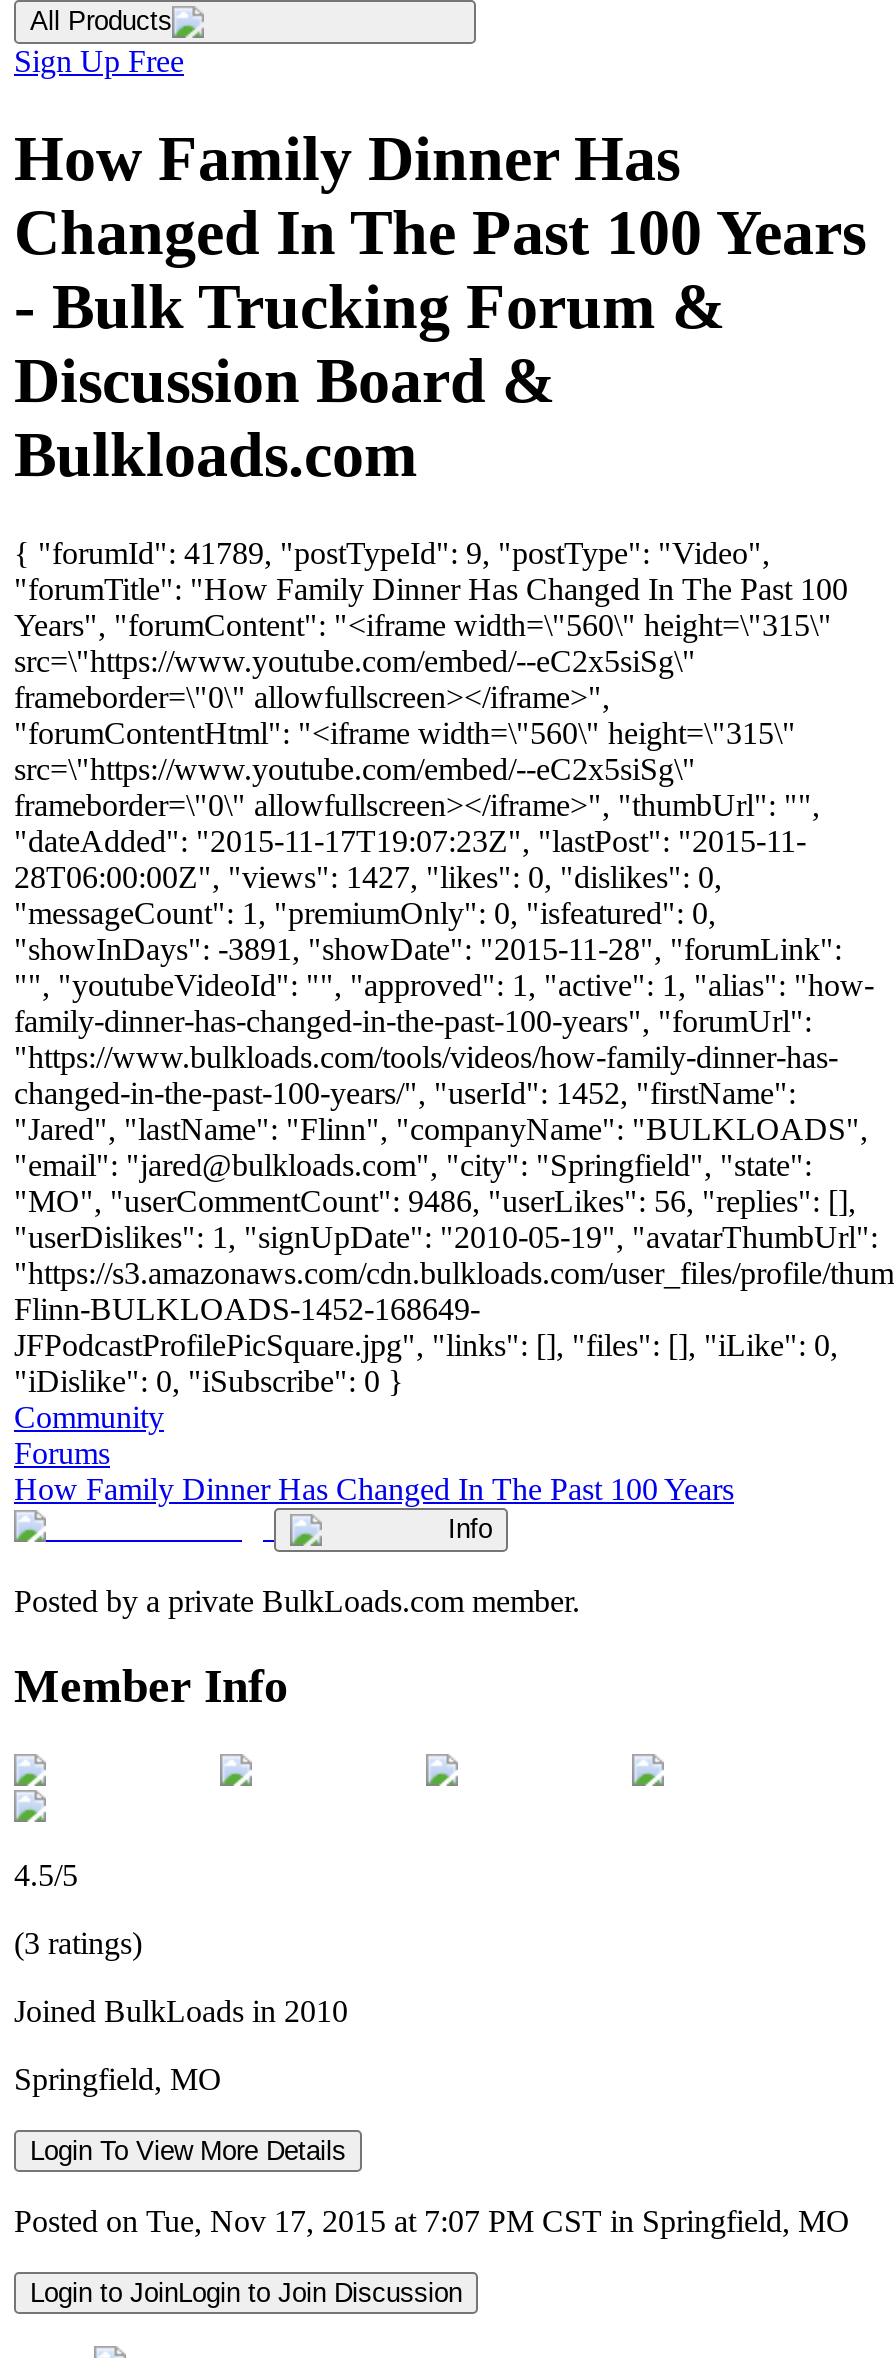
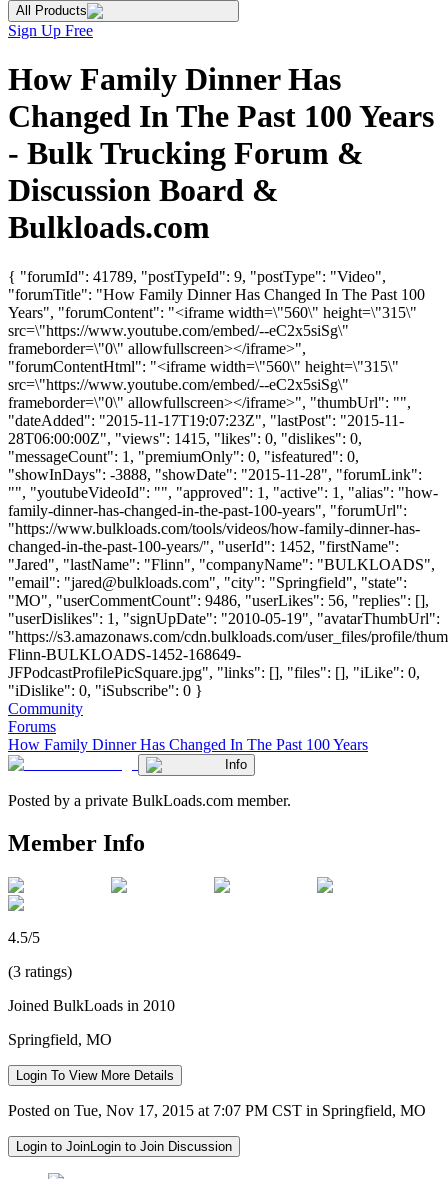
[14,860,722,894] 28T06:00:00Z", "views": 1427, "likes": 0, "dislikes": 0, -> [8,430,362,447] 28T06:00:00Z", "views": 1415, "likes": 0, "dislikes": 0,
[14,932,842,966] "showInDays": -3891, "showDate": "2015-11-28", "forumLink": -> [8,466,422,483] "showInDays": -3888, "showDate": "2015-11-28", "forumLink":

